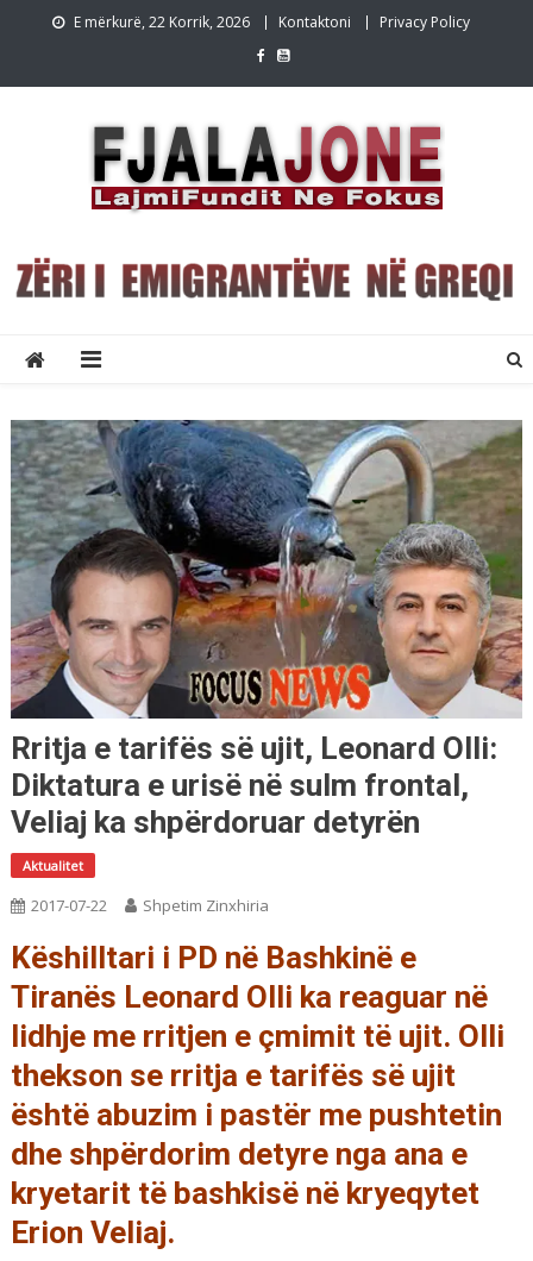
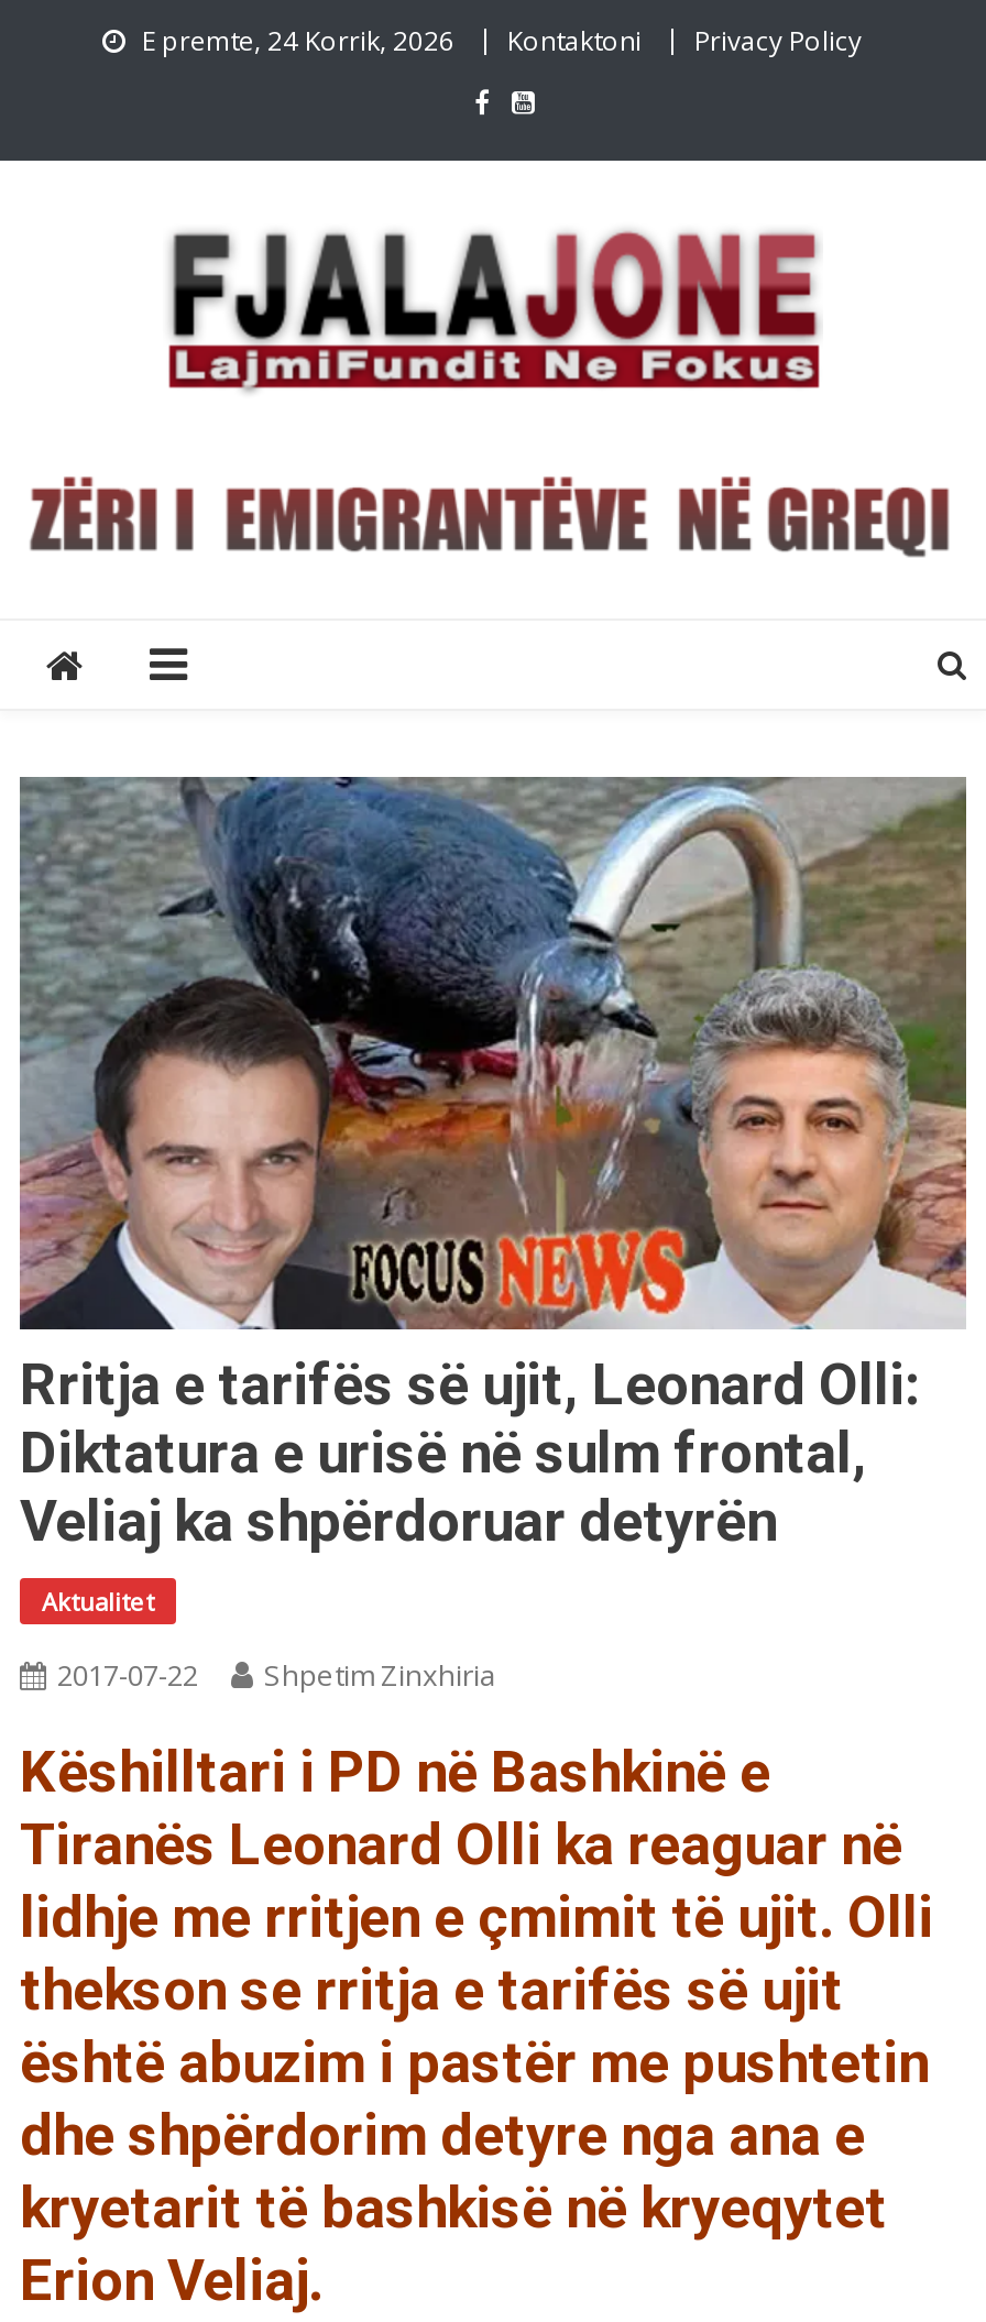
[73,12,249,32] E mërkurë, 22 Korrik, 2026 -> [142,22,454,59] E premte, 24 Korrik, 2026

